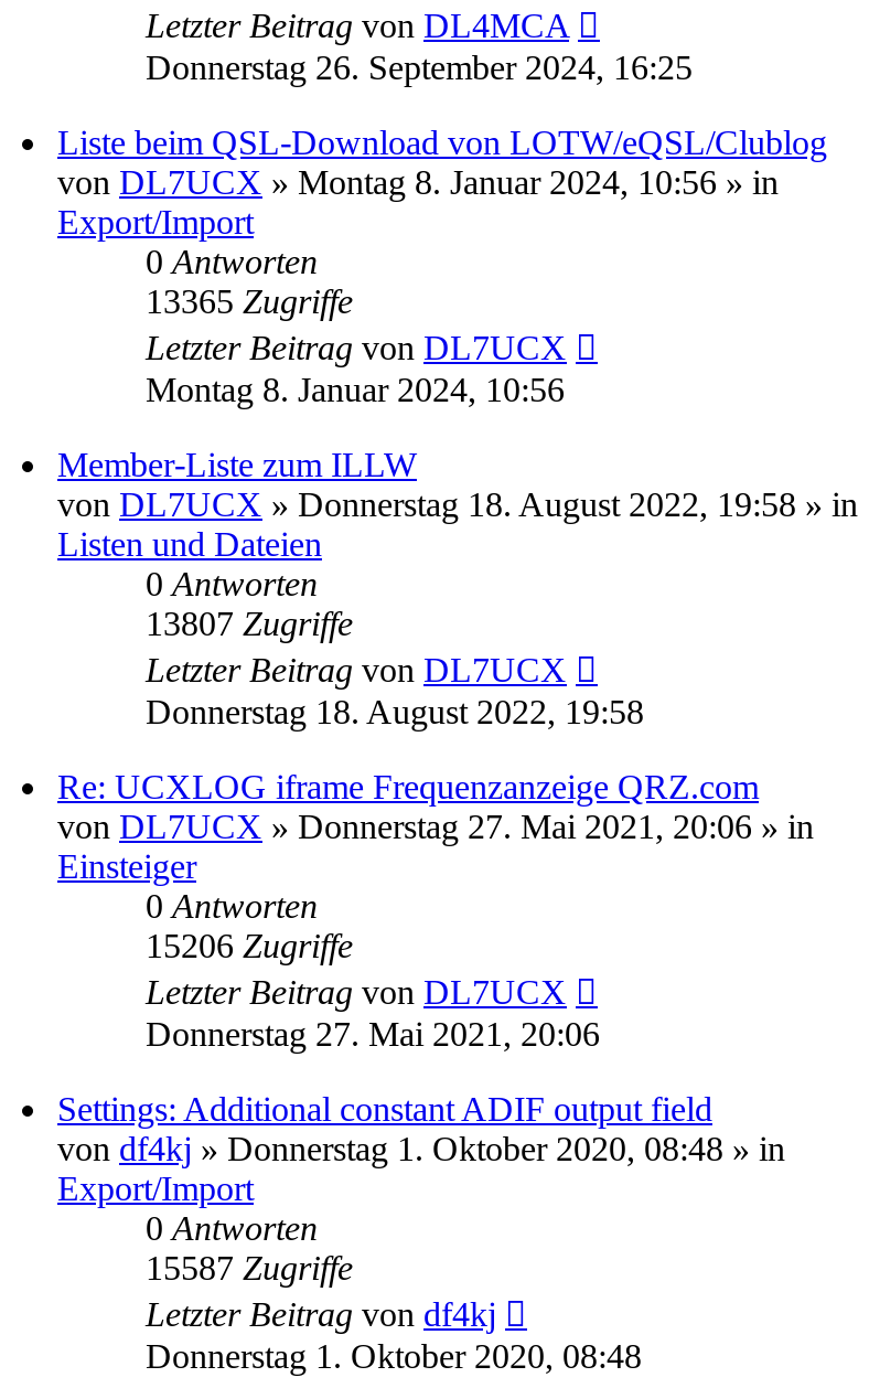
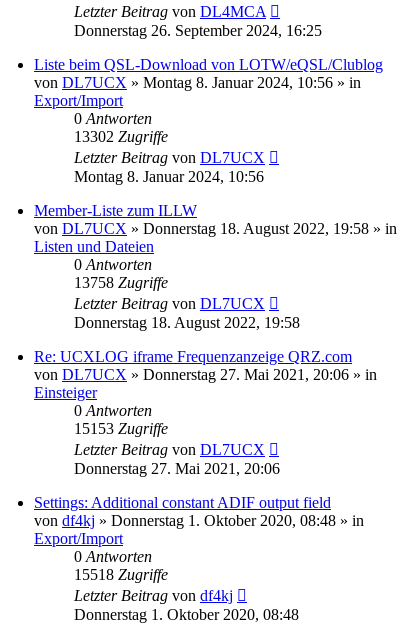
[146,282,353,320] 13365 Zugriffe -> [74,128,168,145] 13302 Zugriffe
[146,604,353,642] 13807 Zugriffe -> [74,274,168,291] 13758 Zugriffe
[146,927,353,964] 15206 Zugriffe -> [74,420,168,437] 15153 Zugriffe
[146,1249,353,1286] 15587 Zugriffe -> [74,566,168,583] 15518 Zugriffe

